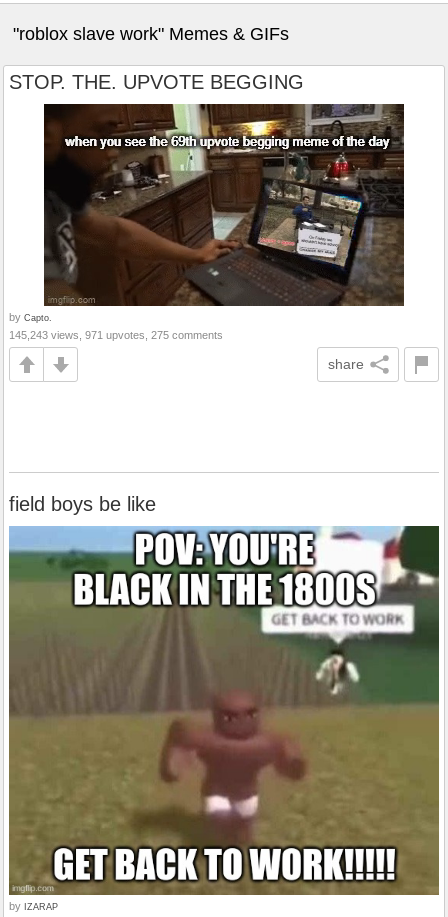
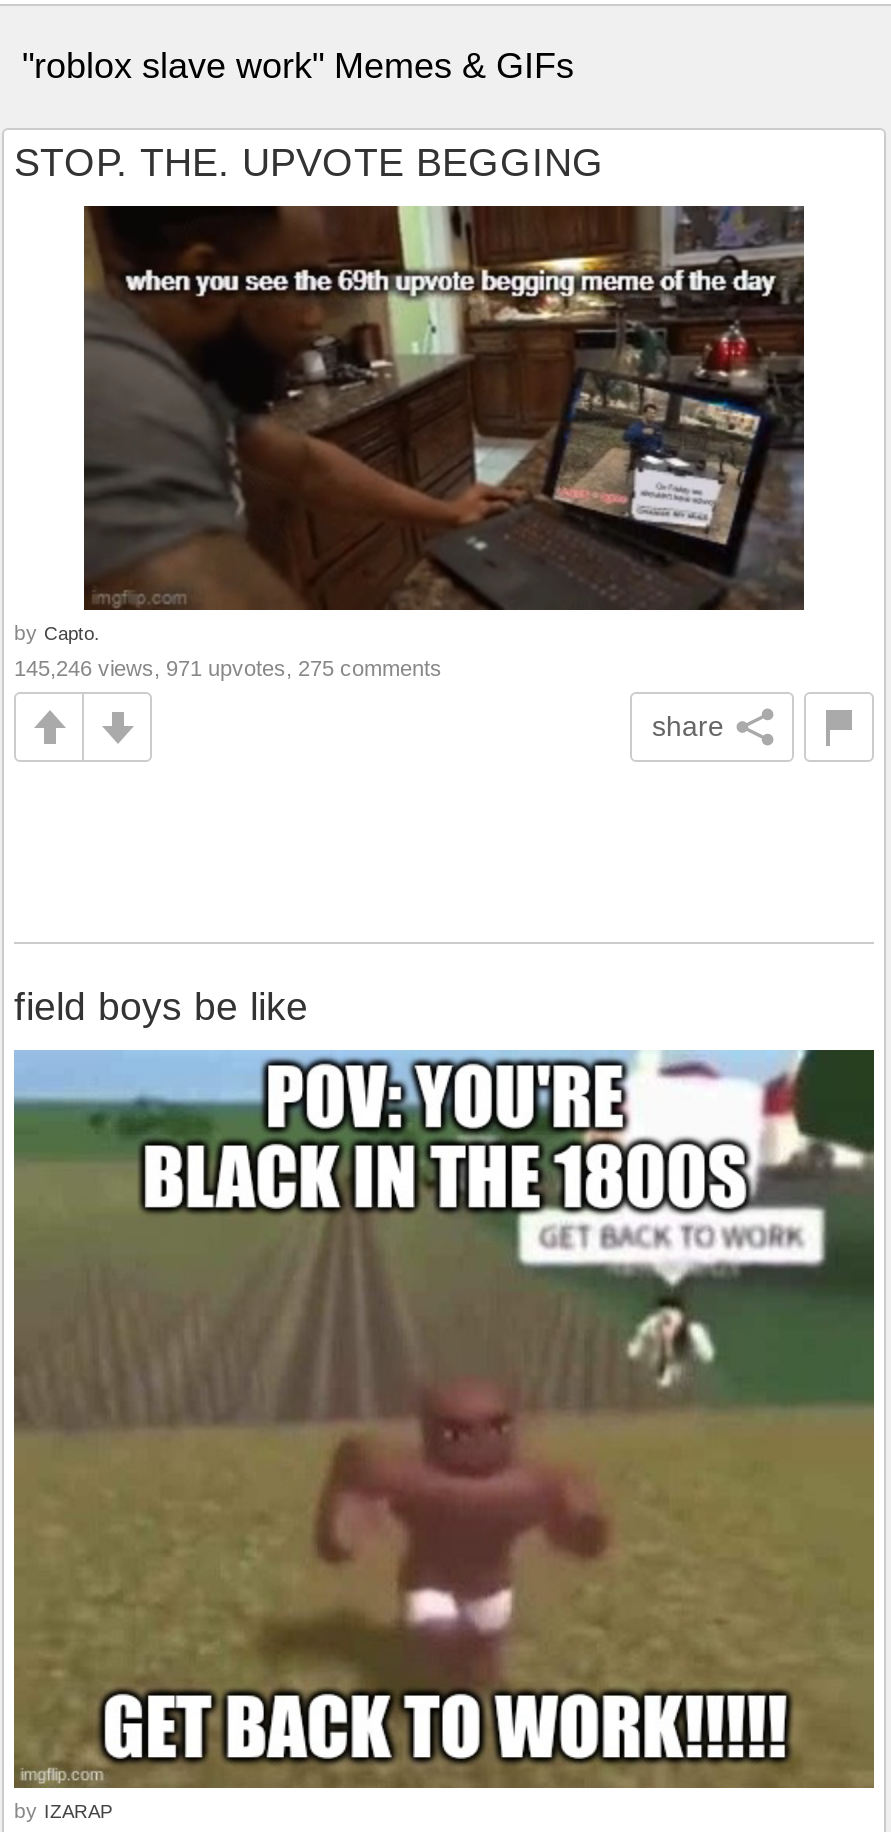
[9,103,405,341] [image] | 145,243 views, 971 upvotes, 275 comments -> [14,204,806,680] [image] | 145,246 views, 971 upvotes, 275 comments

